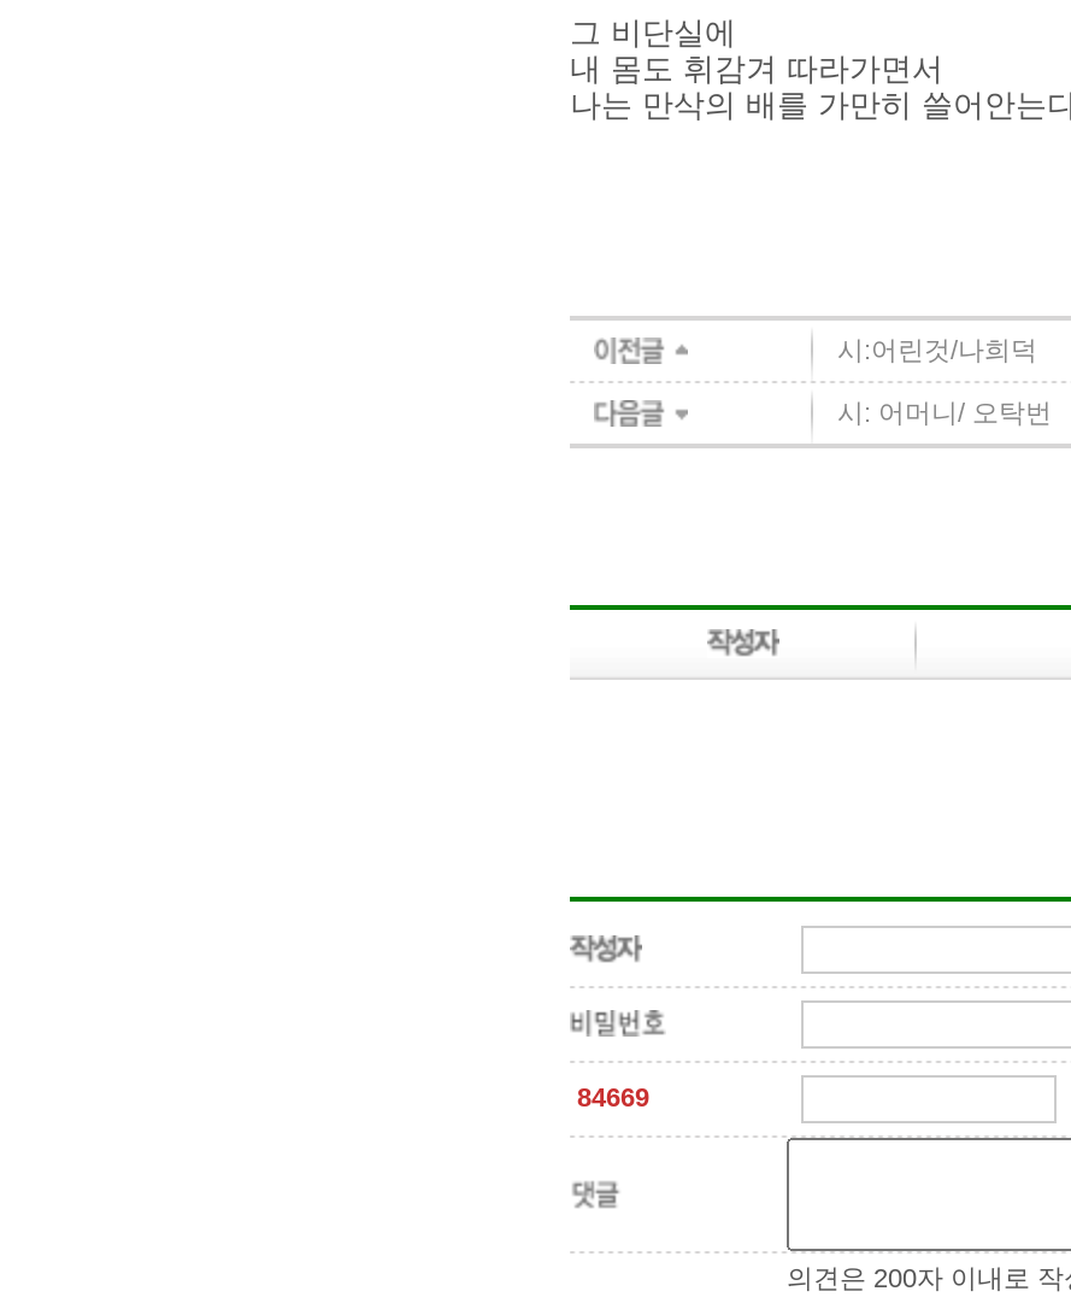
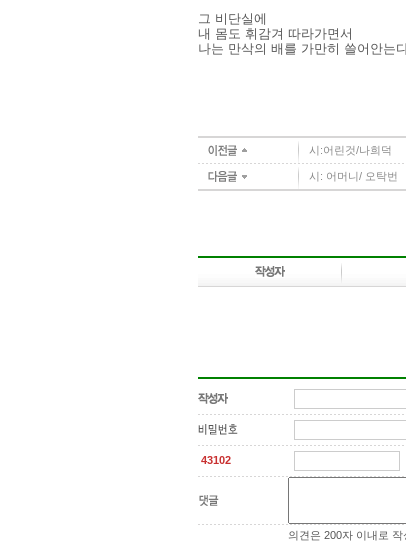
[577,1082,649,1111] 84669 -> [201,454,231,466] 43102

